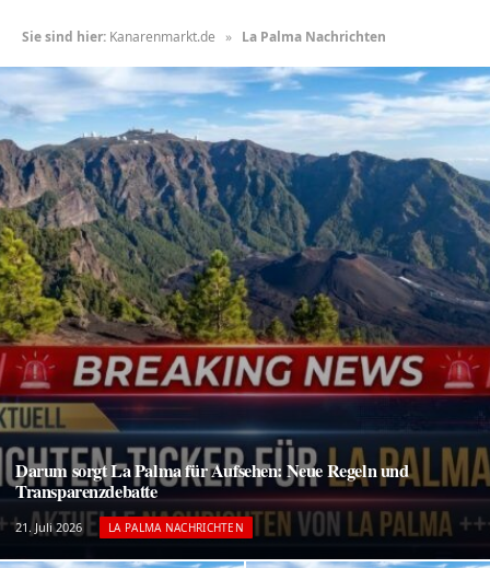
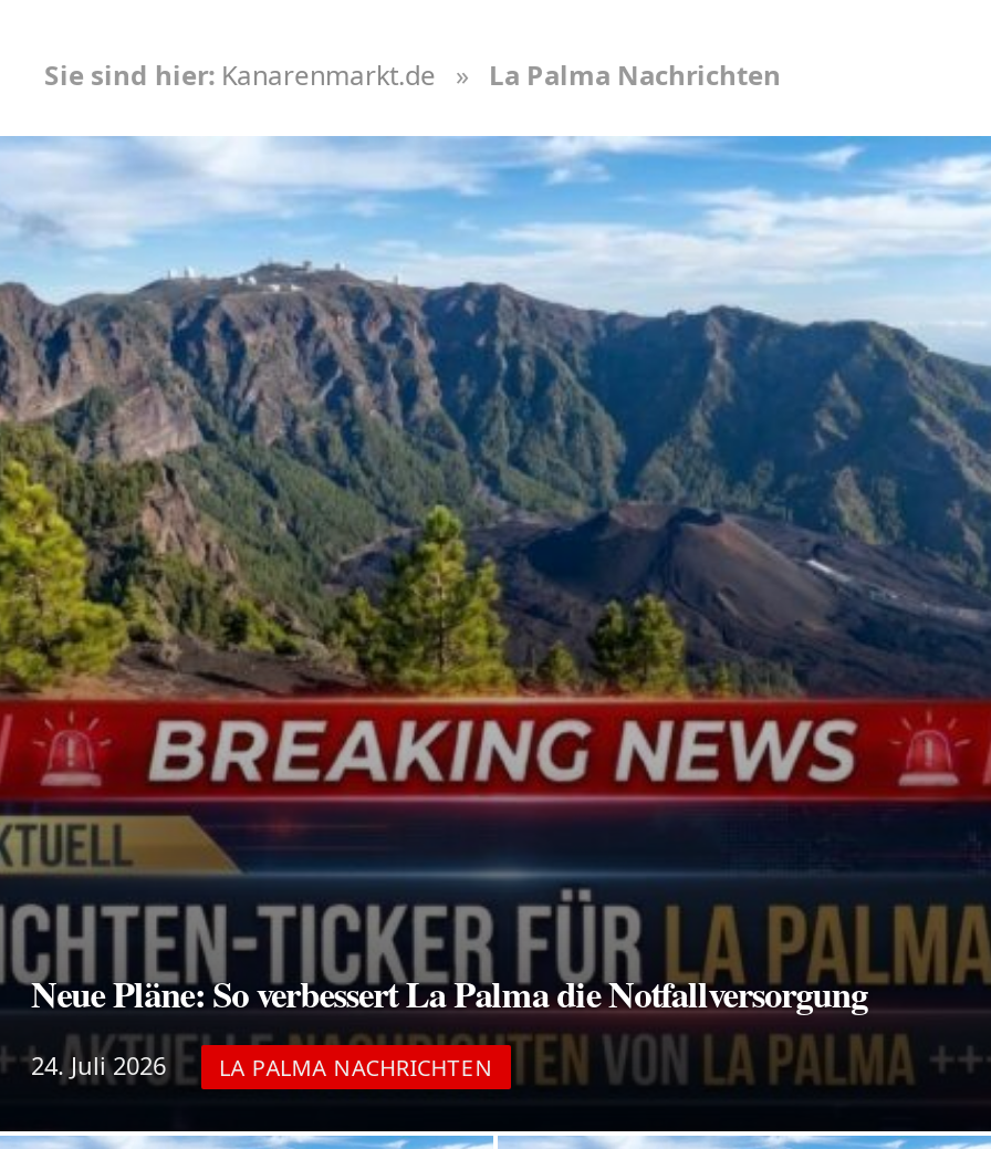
[15,457,409,505] Darum sorgt La Palma für Aufsehen: Neue Regeln und | Transparenzdebatte -> [31,968,867,1021] Neue Pläne: So verbessert La Palma die Notfallversorgung
[15,518,244,535] 21. Juli 2026 LA PALMA NACHRICHTEN -> [31,1049,493,1083] 24. Juli 2026 LA PALMA NACHRICHTEN

